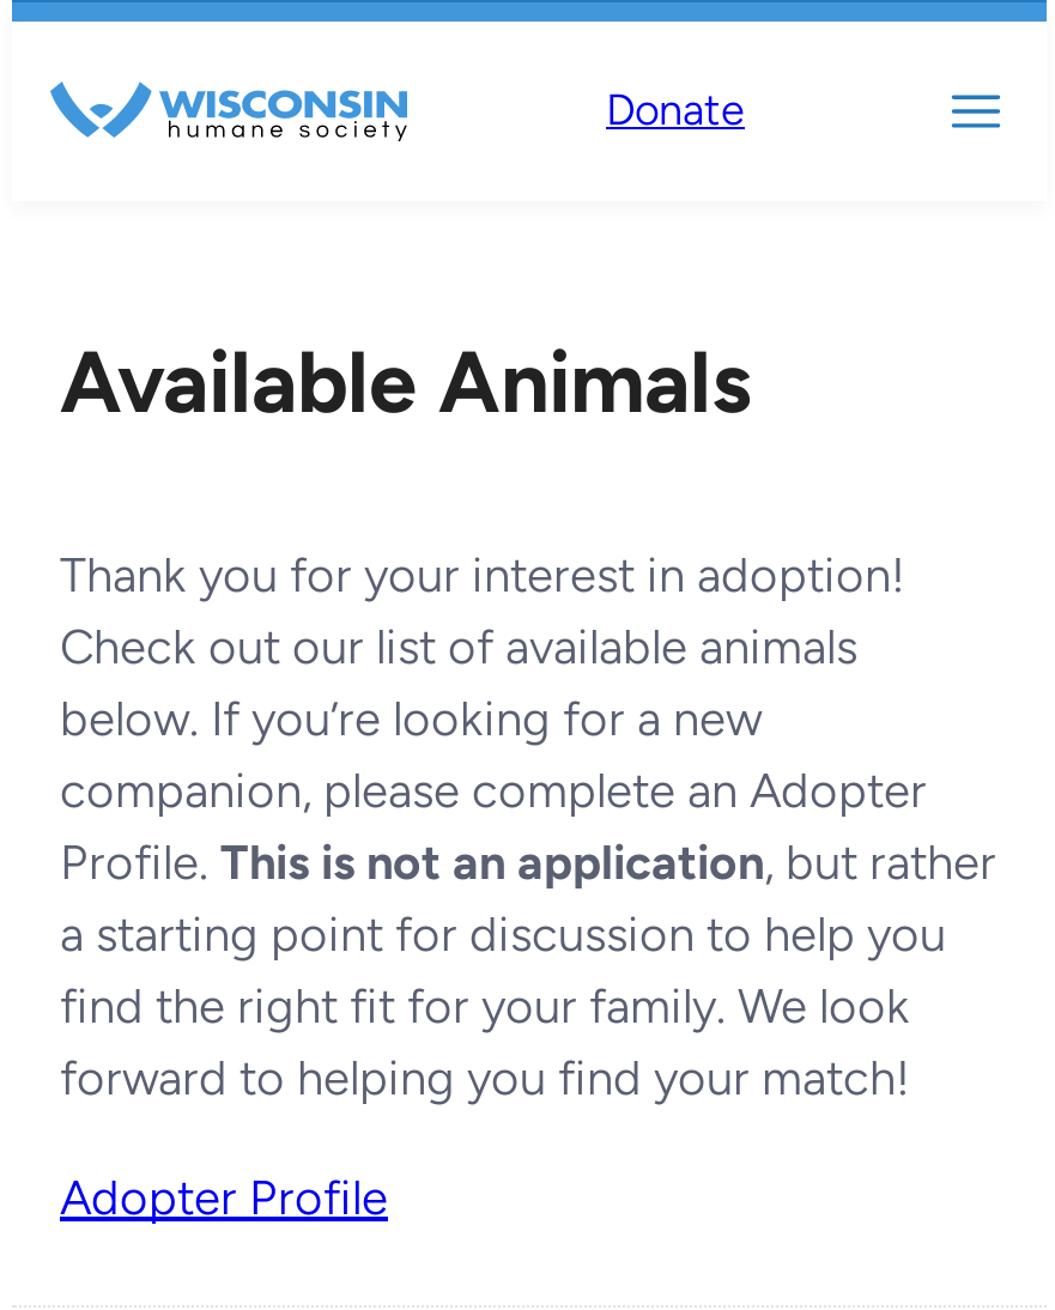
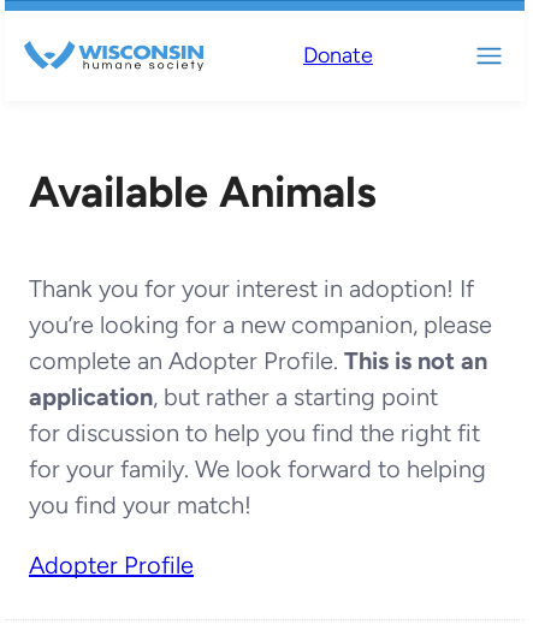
[60,547,996,1107] Thank you for your interest in adoption! | Check out our list of available animals | below. If you’re looking for a new | companion, please complete an Adopter | Profile. This is not an application, but rather | a starting point for discussion to help you | find the right fit for your family. We look | forward to helping you find your match! -> [29,274,492,520] Thank you for your interest in adoption! If | you’re looking for a new companion, please | complete an Adopter Profile. This is not an | application, but rather a starting point | for discussion to help you find the right fit | for your family. We look forward to helping | you find your match!

